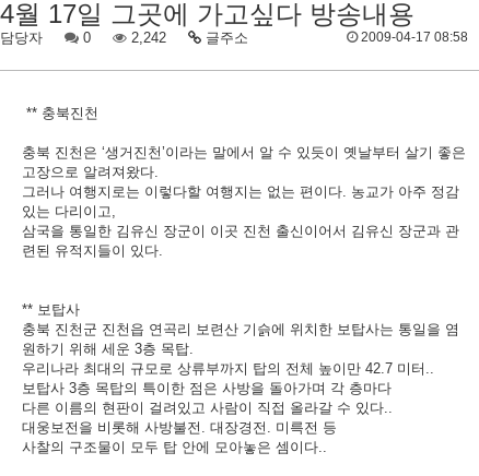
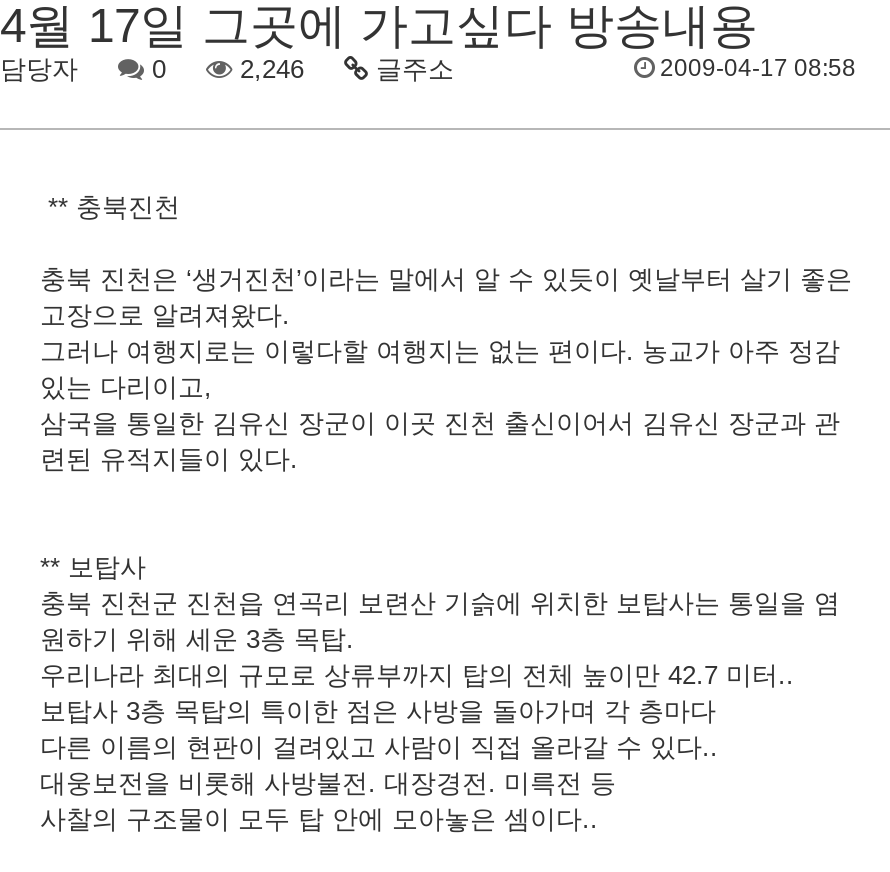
[127,29,166,46] 2,242 -> [232,54,304,84] 2,246

